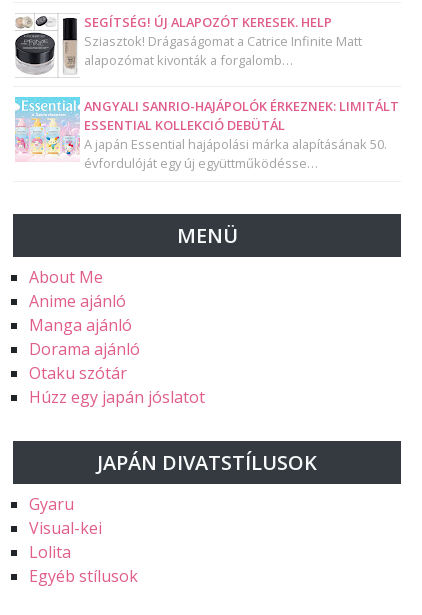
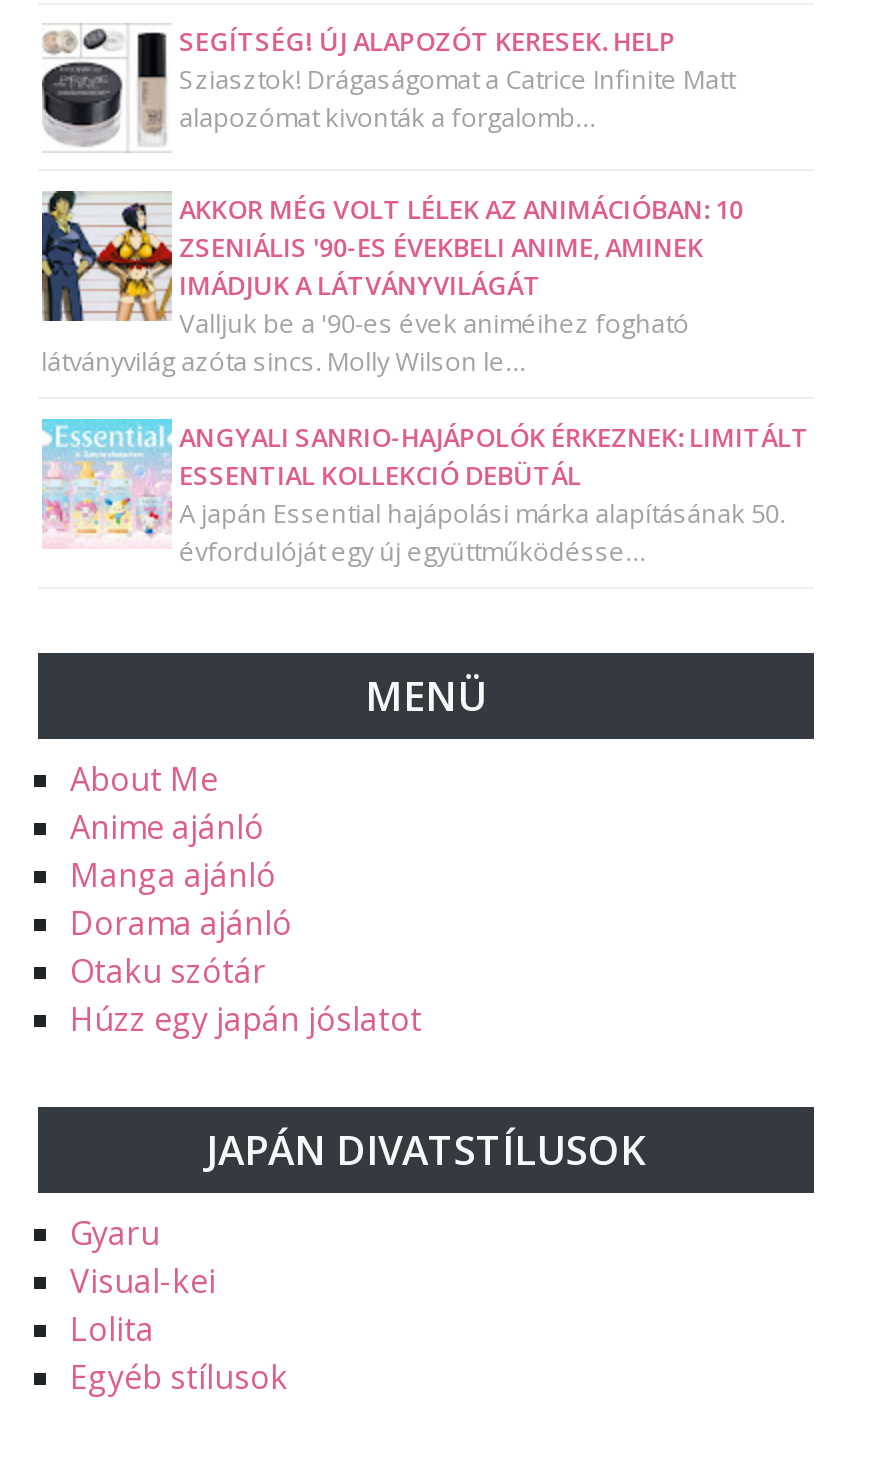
none -> [40,188,743,379] [image] | AKKOR MÉG VOLT LÉLEK AZ ANIMÁCIÓBAN: 10 | ZSENIÁLIS '90-ES ÉVEKBELI ANIME, AMINEK | IMÁDJUK A LÁTVÁNYVILÁGÁT | Valljuk be a '90-es évek animéihez fogható | látványvilág azóta sincs. Molly Wilson le…

